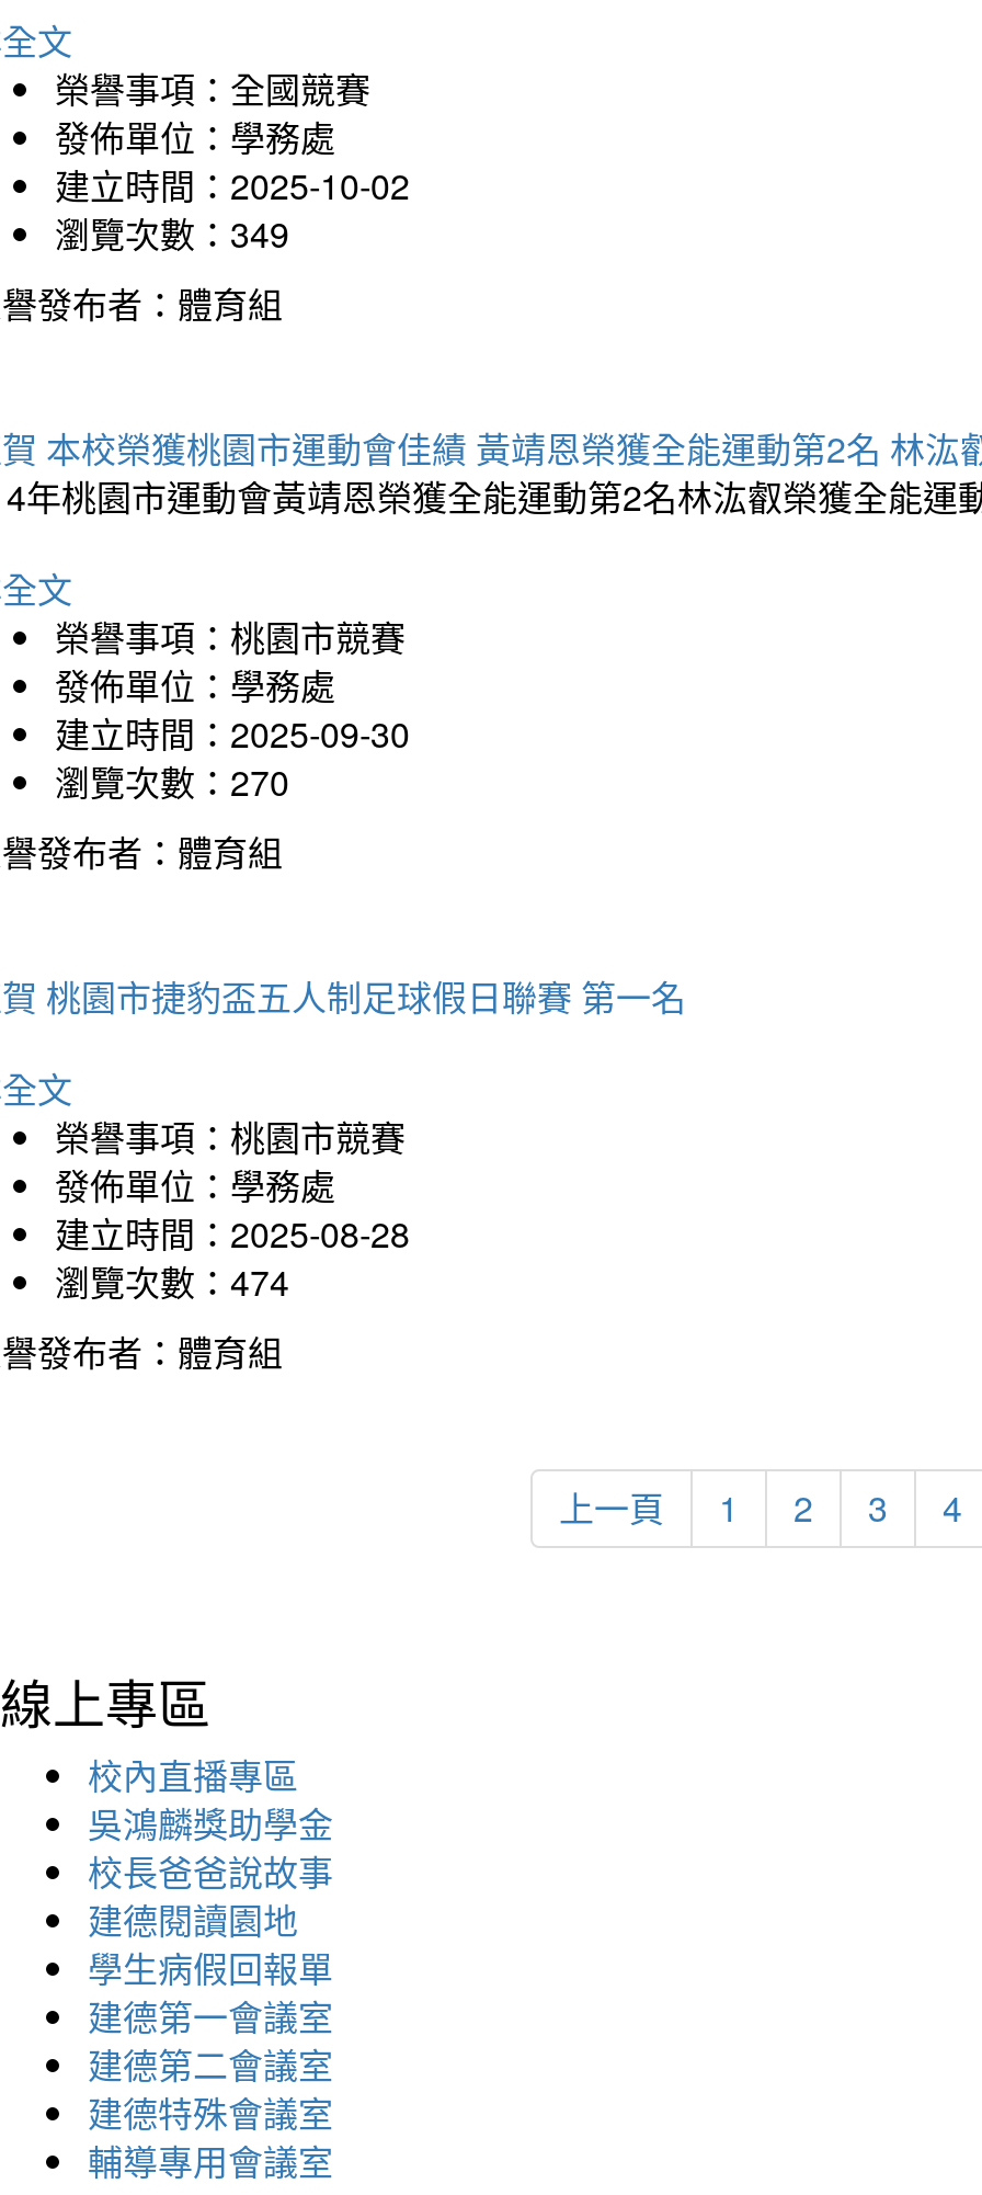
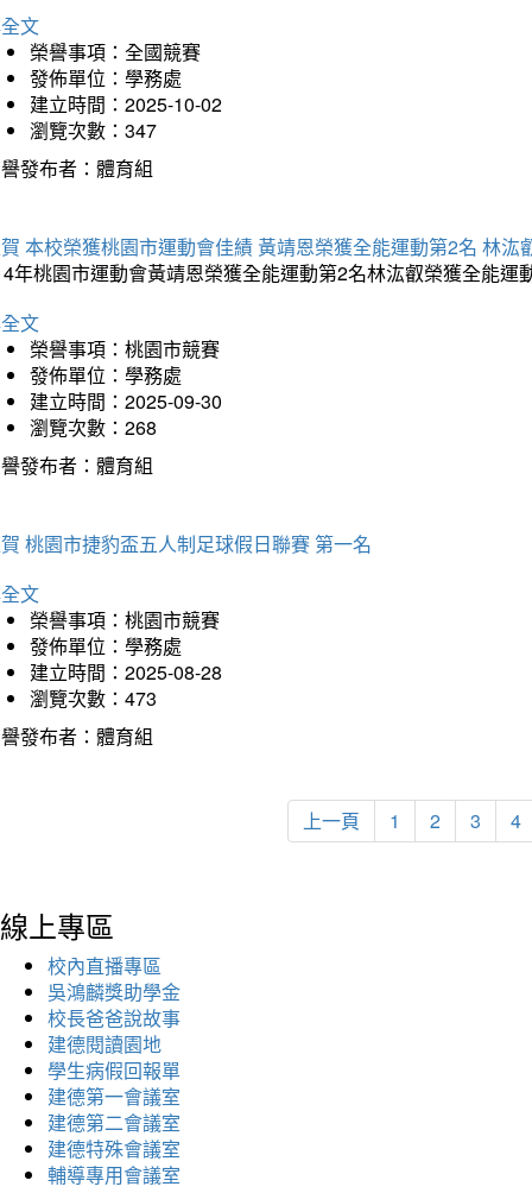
[55,208,289,259] 瀏覽次數：349 -> [30,116,157,144] 瀏覽次數：347
[55,757,289,807] 瀏覽次數：270 -> [30,414,157,441] 瀏覽次數：268
[55,1256,289,1307] 瀏覽次數：474 -> [30,684,157,712] 瀏覽次數：473

